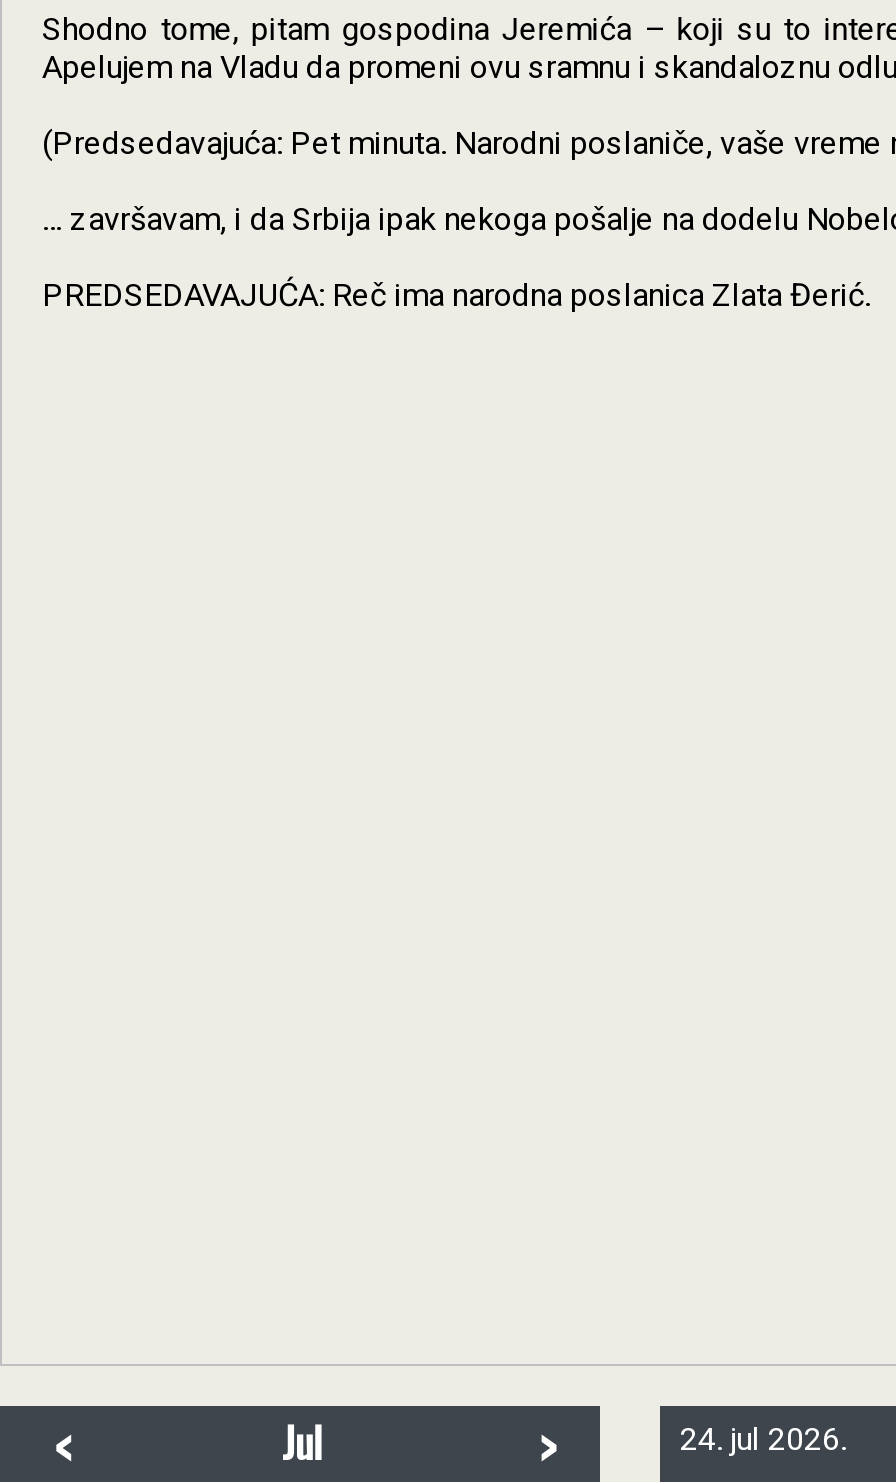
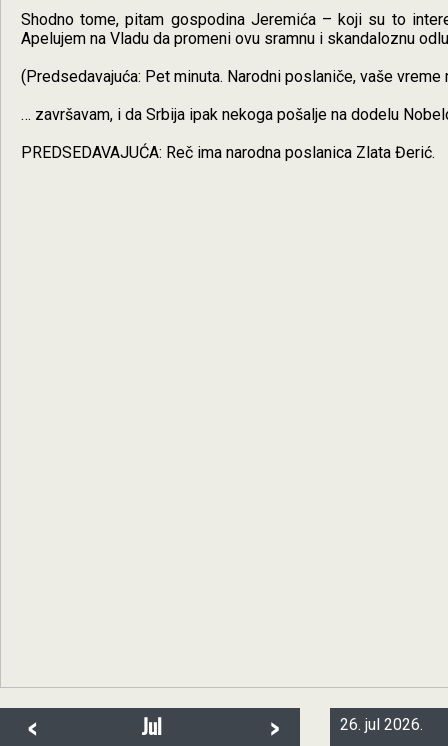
[680,1420,846,1458] 24. jul 2026. -> [340,715,423,734] 26. jul 2026.

